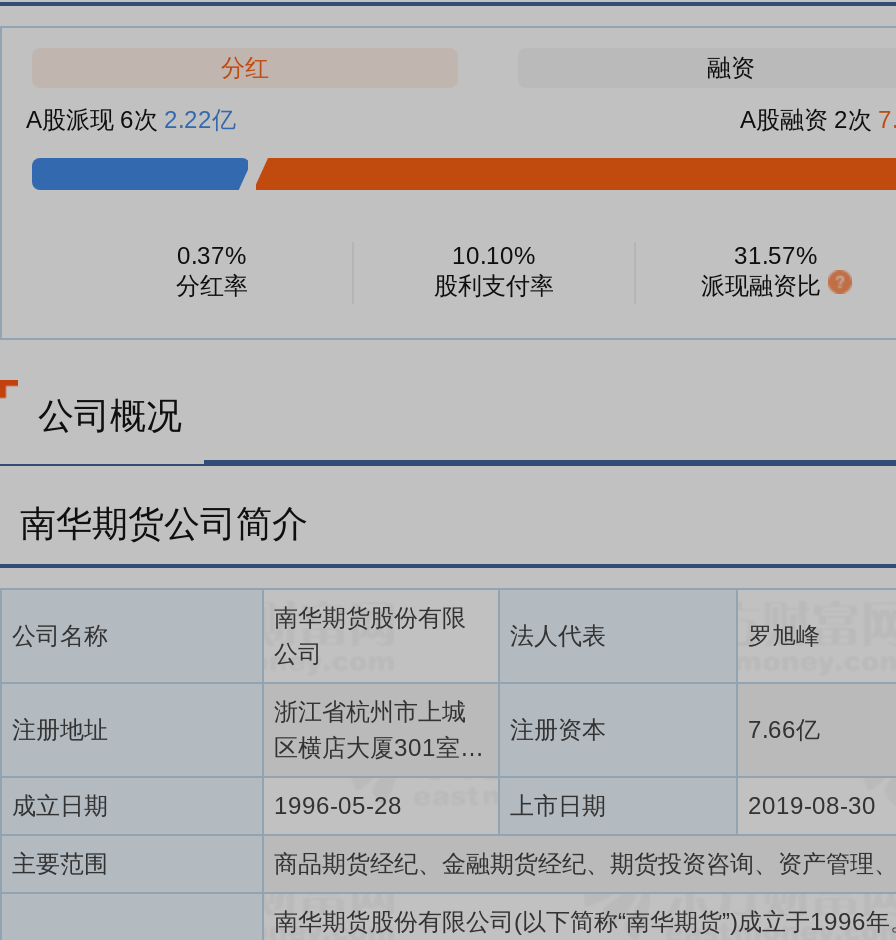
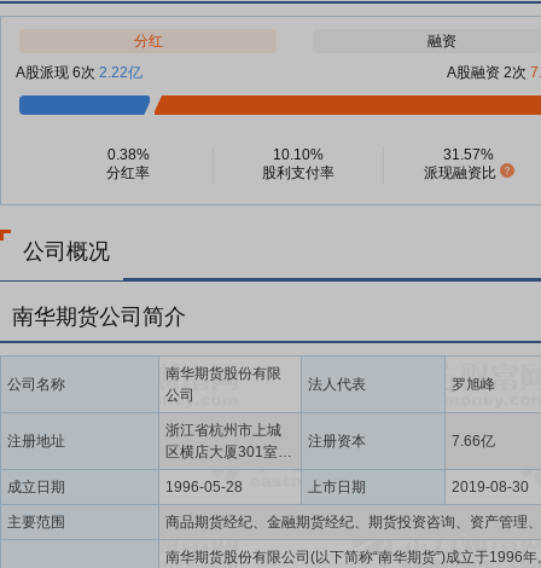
[177,242,247,270] 0.37% -> [107,146,149,163] 0.38%

